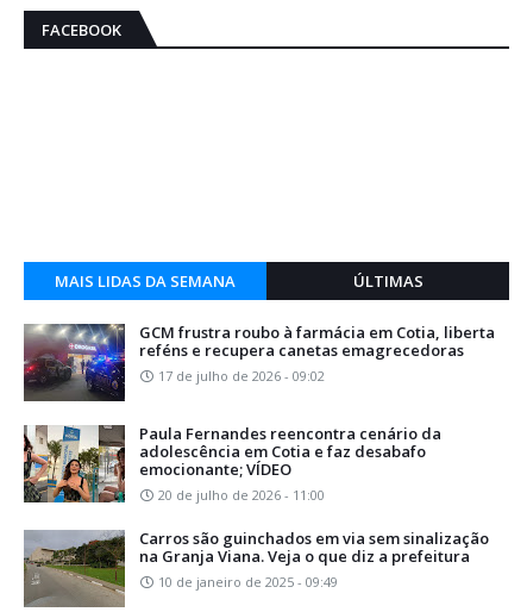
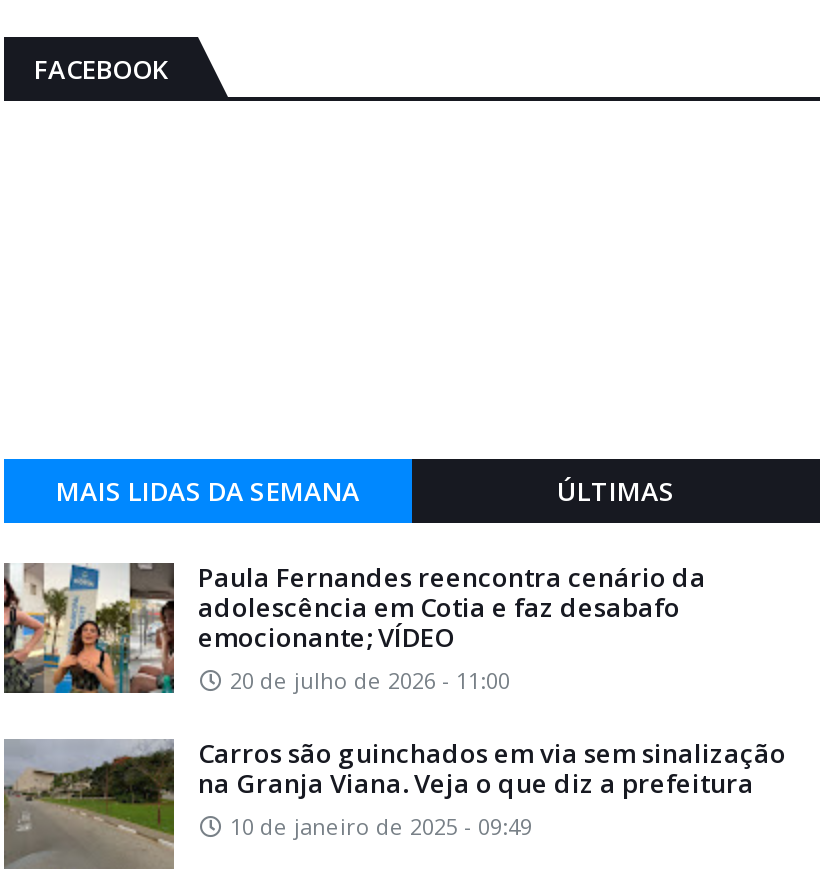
[23,321,495,402] [image] | GCM frustra roubo à farmácia em Cotia, liberta | reféns e recupera canetas emagrecedoras | 17 de julho de 2026 - 09:02 -> none

